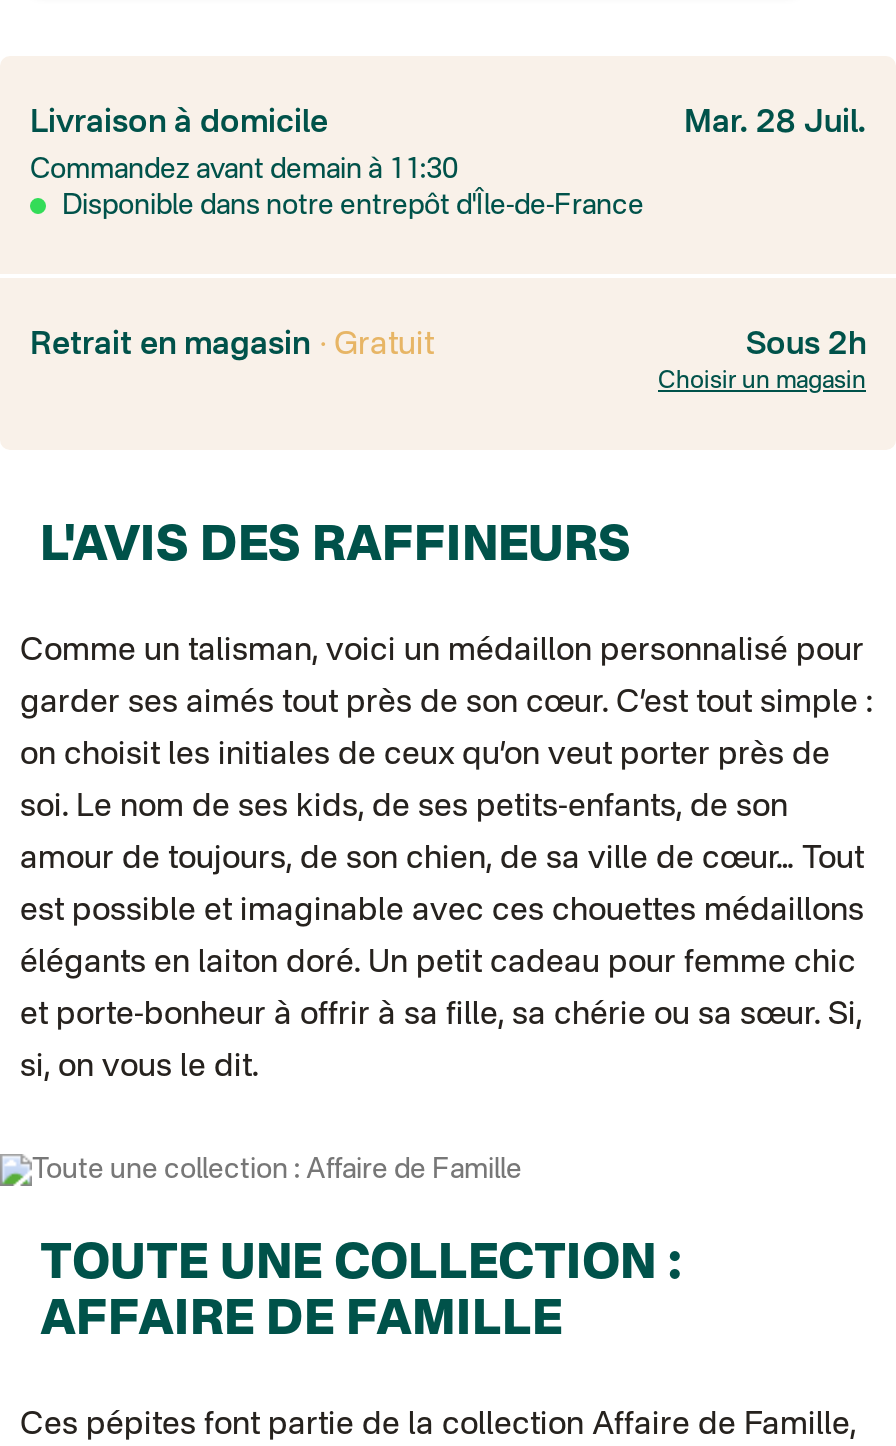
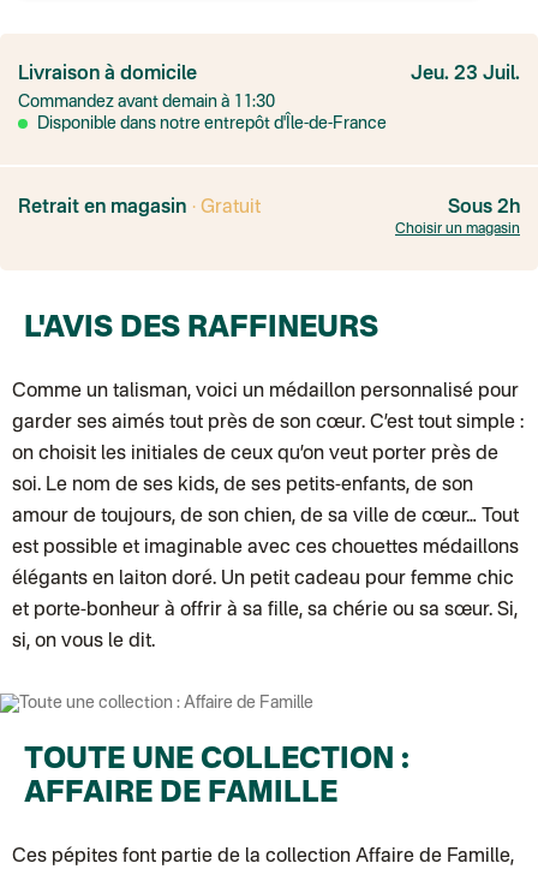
[684,108,866,140] Mar. 28 Juil. -> [411,65,520,84] Jeu. 23 Juil.

